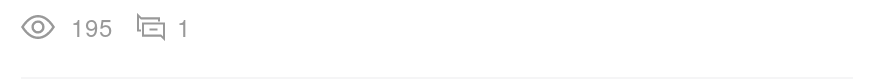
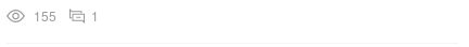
[71,9,191,43] 195 1 -> [34,6,99,25] 155 1

